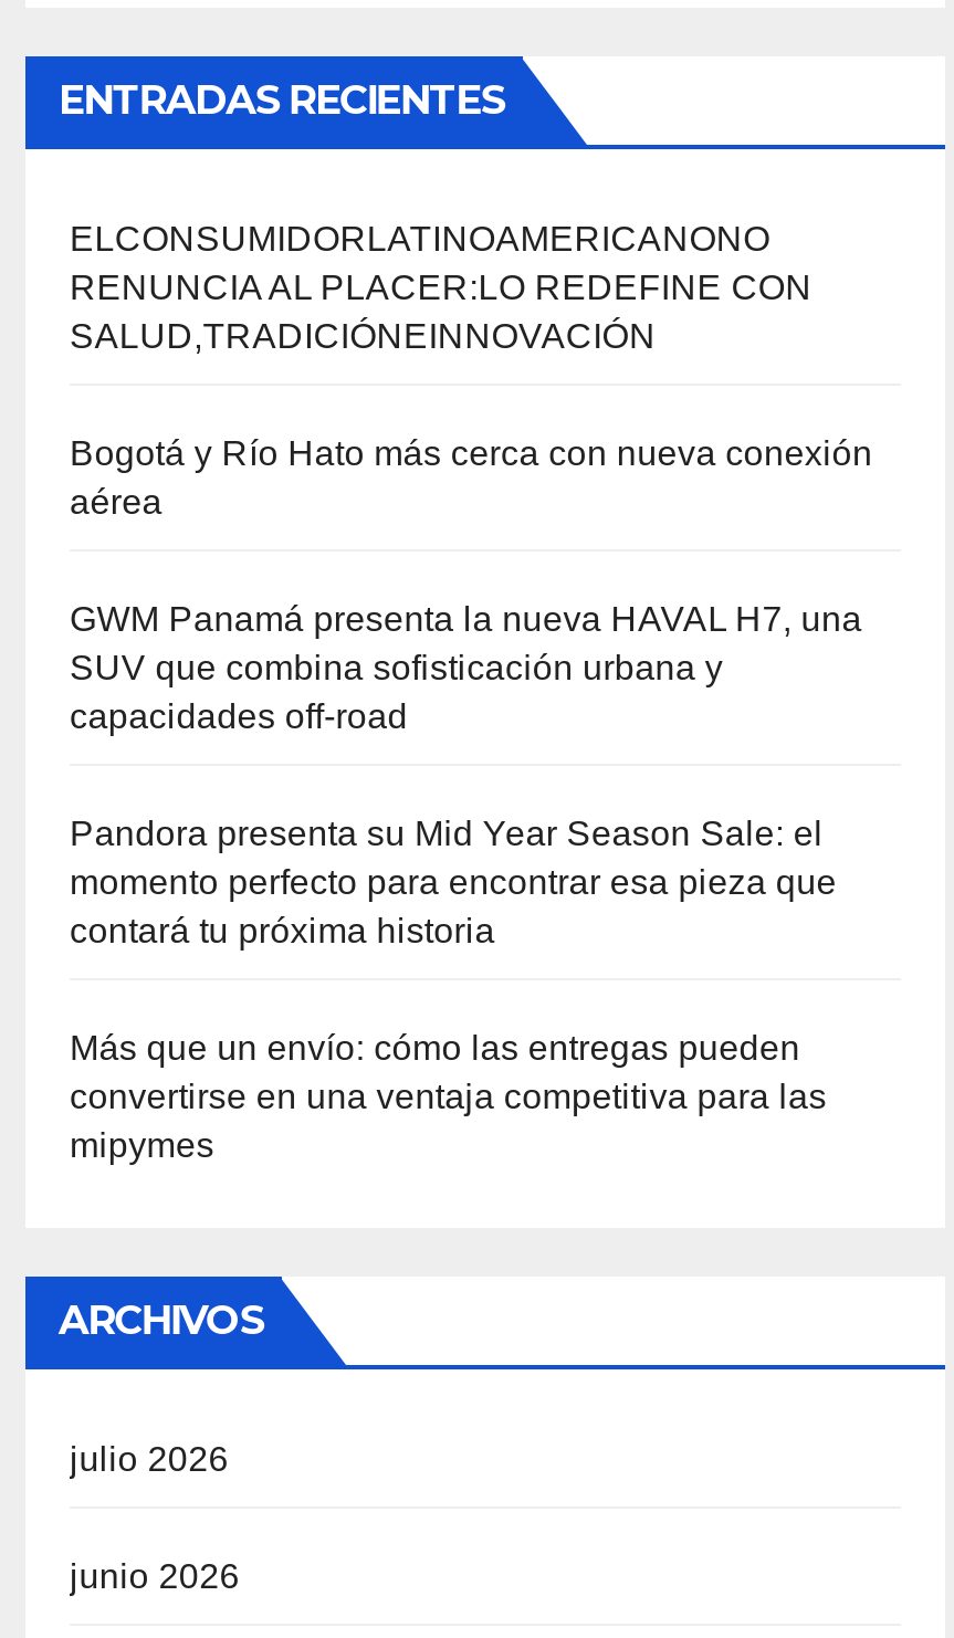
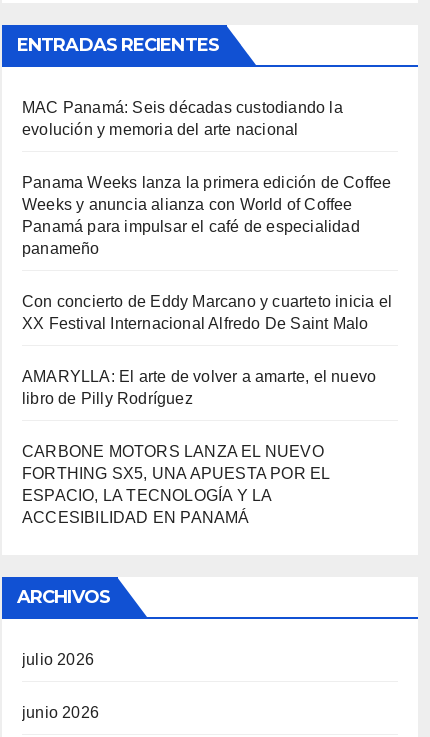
[70,220,812,355] ELCONSUMIDORLATINOAMERICANONO | RENUNCIA AL PLACER:LO REDEFINE CON | SALUD,TRADICIÓNEINNOVACIÓN -> [22,99,343,138] MAC Panamá: Seis décadas custodiando la | evolución y memoria del arte nacional
[70,435,873,521] Bogotá y Río Hato más cerca con nueva conexión | aérea -> [22,174,391,257] Panama Weeks lanza la primera edición de Coffee | Weeks y anuncia alianza con World of Coffee | Panamá para impulsar el café de especialidad | panameño
[70,601,862,735] GWM Panamá presenta la nueva HAVAL H7, una | SUV que combina sofisticación urbana y | capacidades off-road -> [22,293,392,332] Con concierto de Eddy Marcano y cuarteto inicia el | XX Festival Internacional Alfredo De Saint Malo
[70,815,837,950] Pandora presenta su Mid Year Season Sale: el | momento perfecto para encontrar esa pieza que | contará tu próxima historia -> [22,368,376,407] AMARYLLA: El arte de volver a amarte, el nuevo | libro de Pilly Rodríguez
[70,1029,827,1164] Más que un envío: cómo las entregas pueden | convertirse en una ventaja competitiva para las | mipymes -> [22,443,330,526] CARBONE MOTORS LANZA EL NUEVO | FORTHING SX5, UNA APUESTA POR EL | ESPACIO, LA TECNOLOGÍA Y LA | ACCESIBILIDAD EN PANAMÁ

